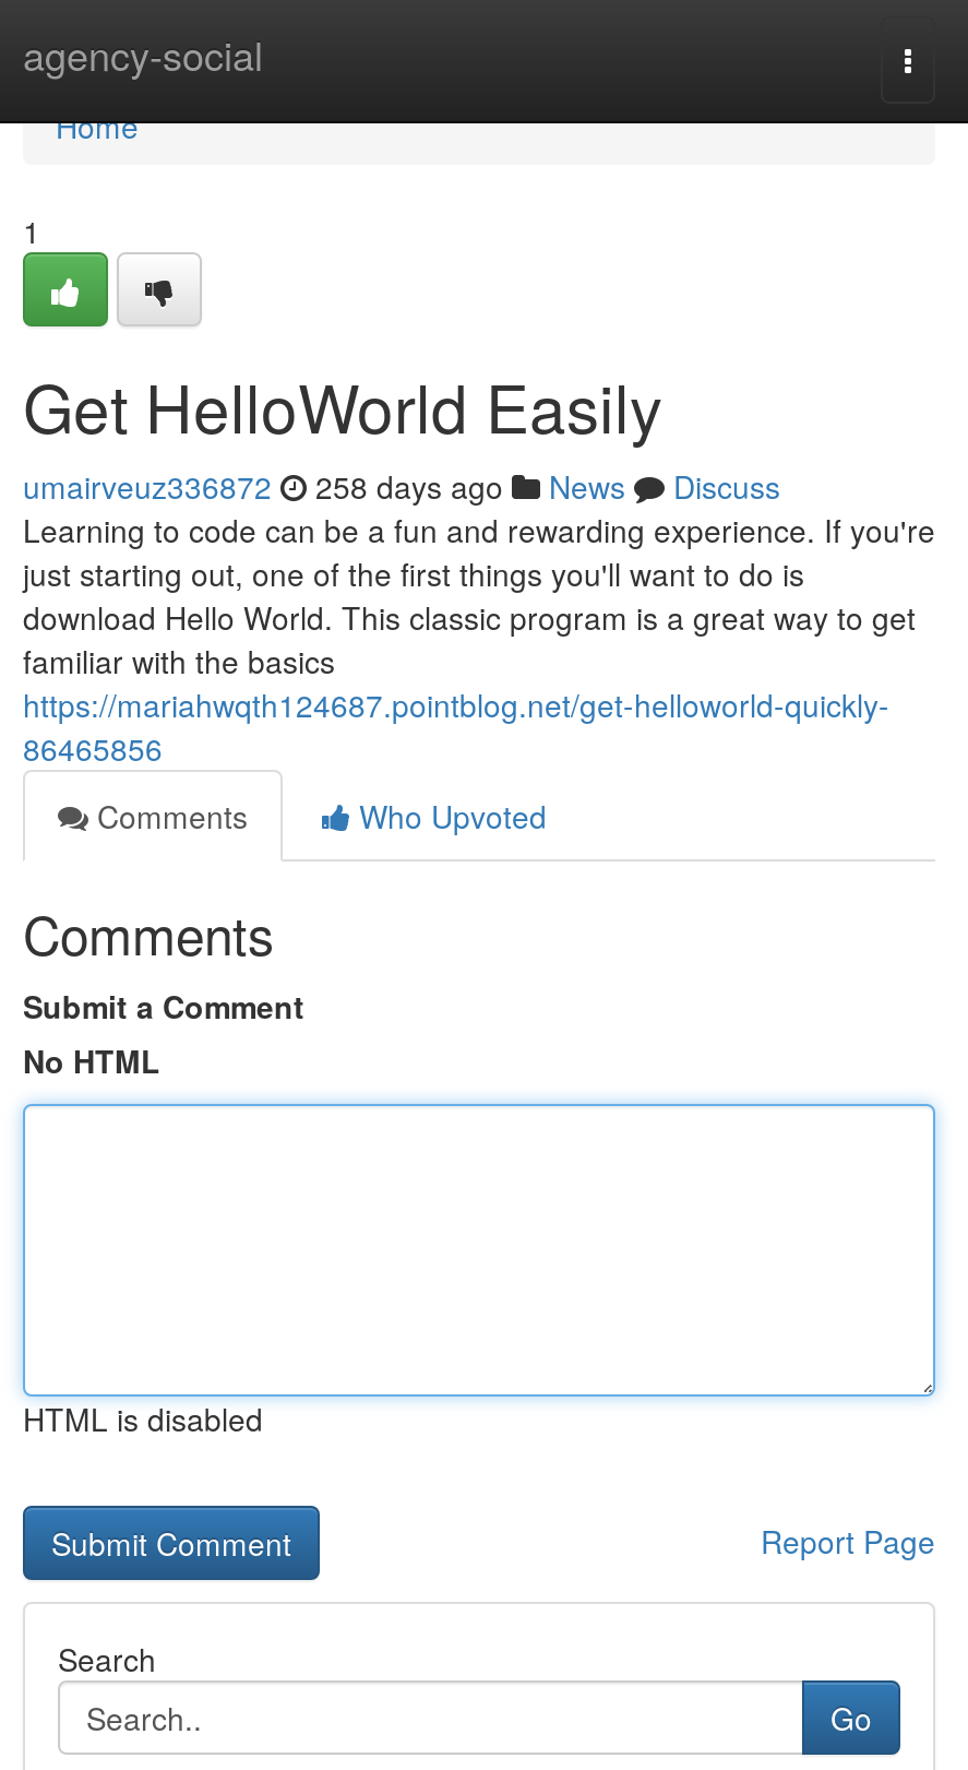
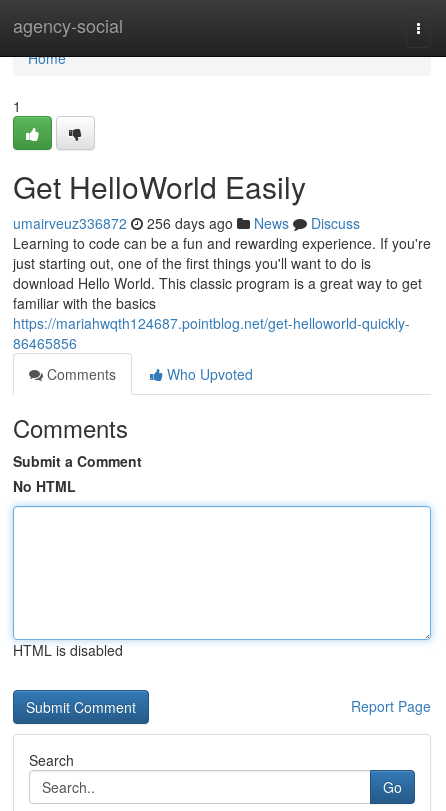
[23,464,780,508] umairveuz336872 258 days ago News Discuss -> [13,213,360,233] umairveuz336872 256 days ago News Discuss

